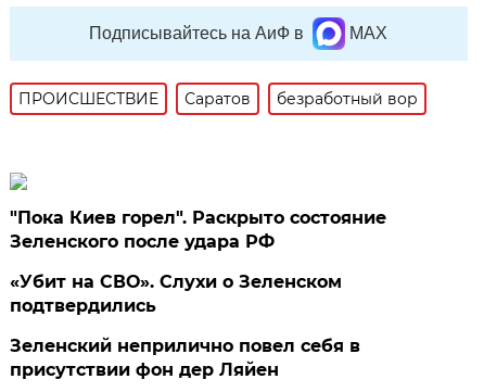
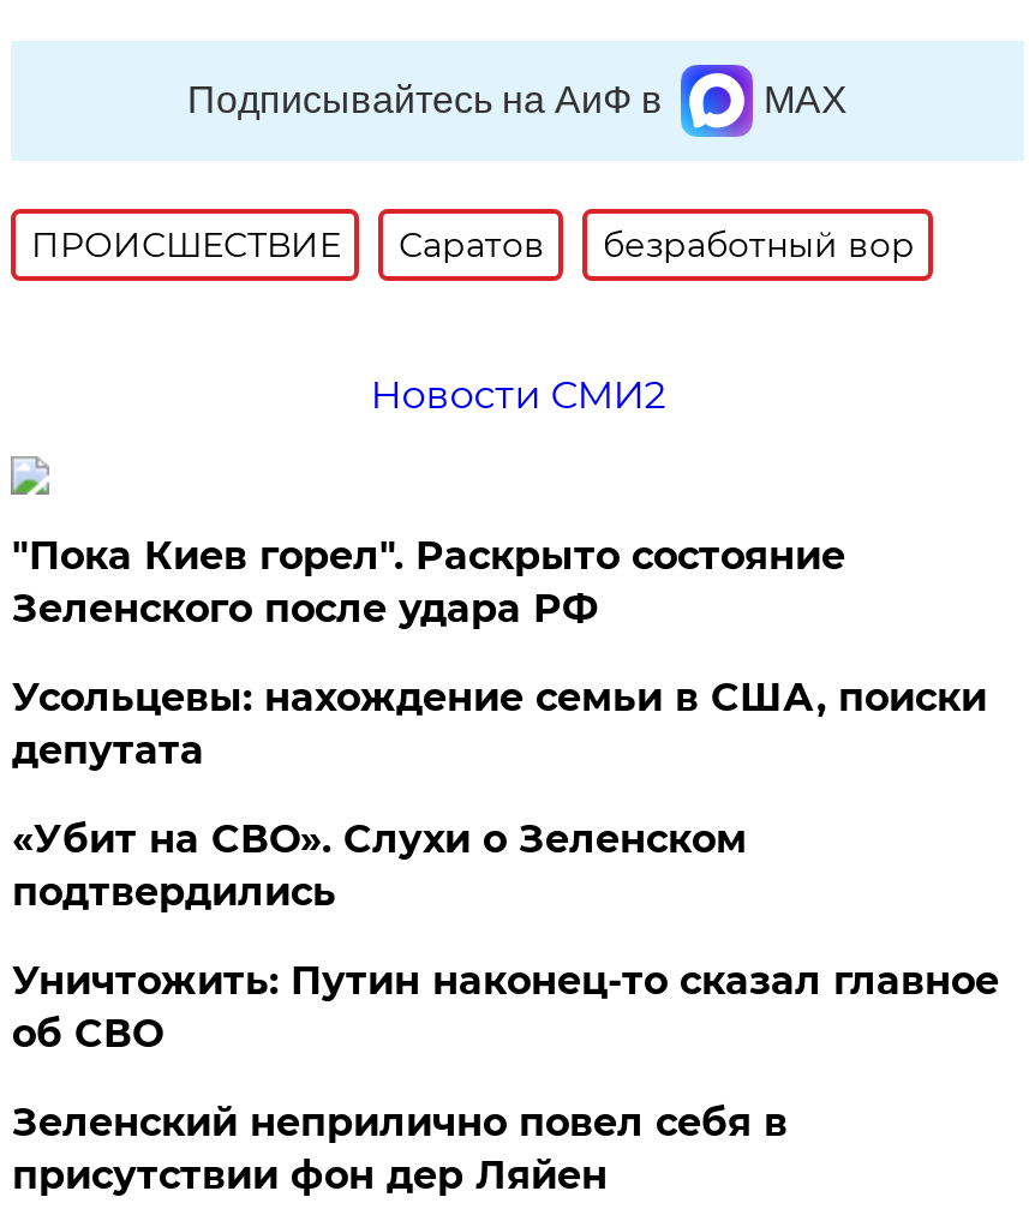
none -> [370,372,666,418] Новости СМИ2
none -> [12,675,987,773] Усольцевы: нахождение семьи в США, поиски | депутата
none -> [12,958,999,1057] Уничтожить: Путин наконец-то сказал главное | об СВО

